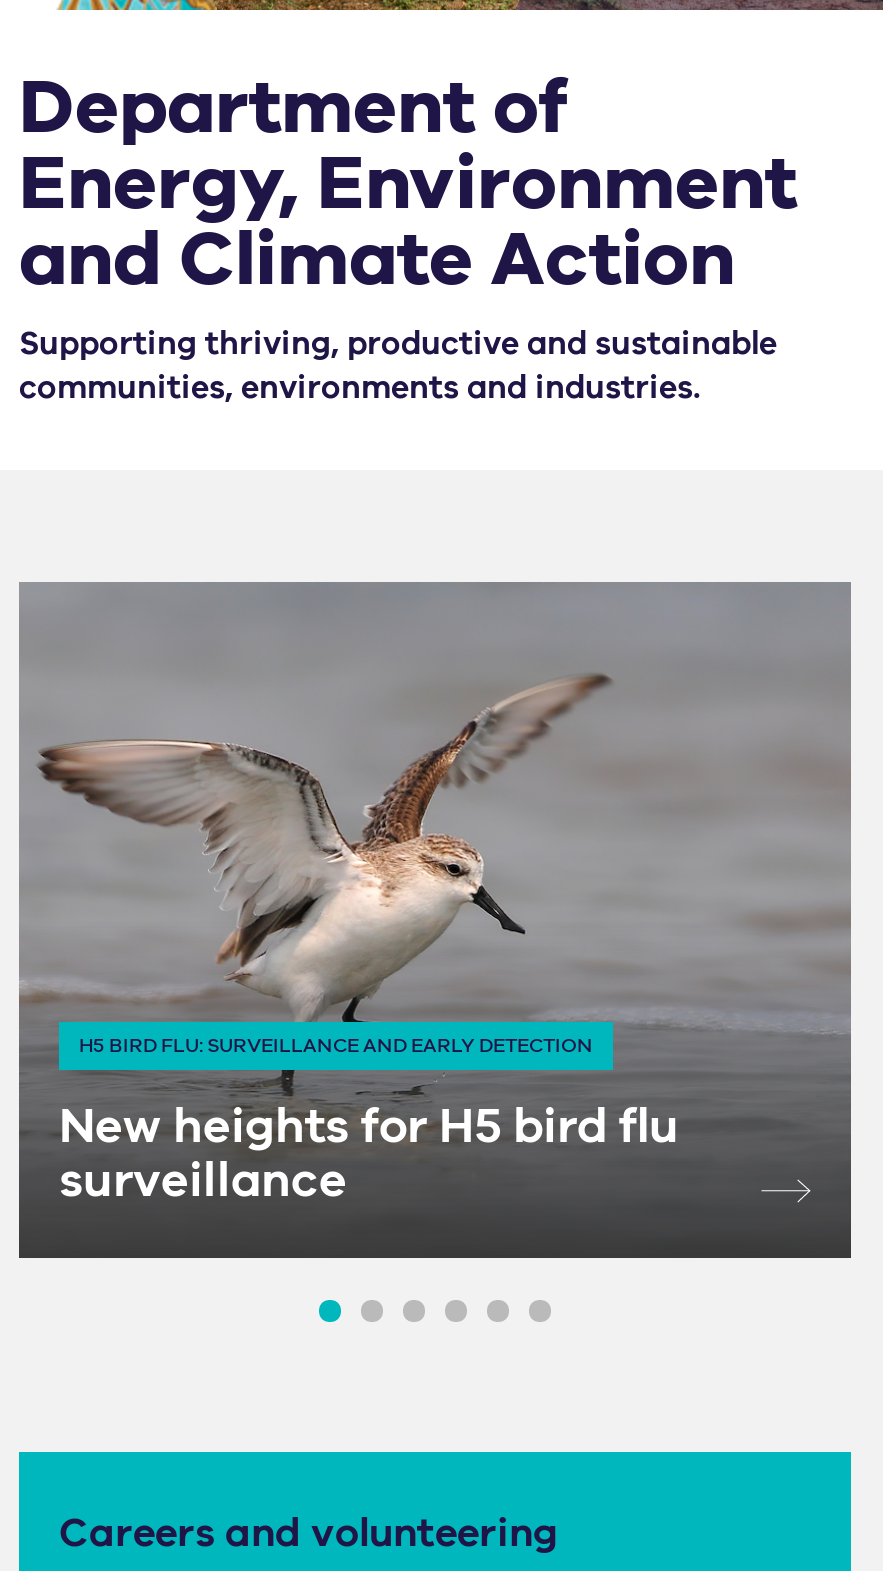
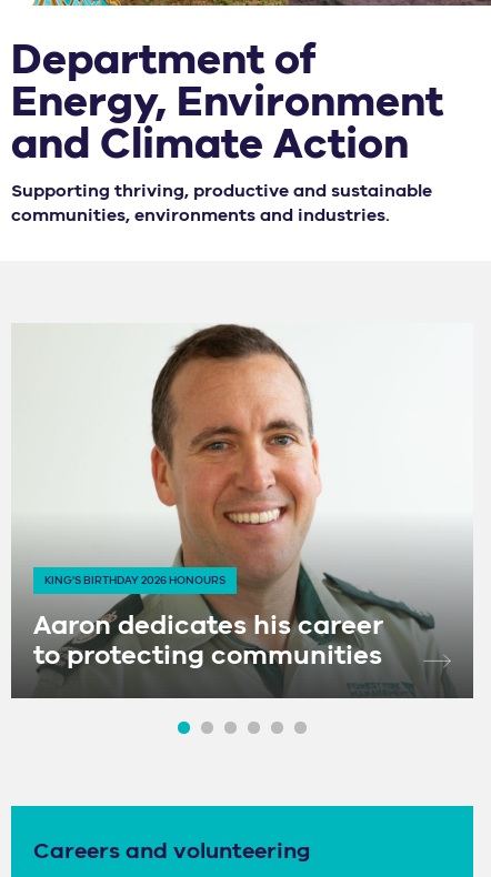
[19,580,853,1180] [image] | H5 BIRD FLU: SURVEILLANCE AND EARLY DETECTION -> [11,323,473,656] [image] | KING'S BIRTHDAY 2026 HONOURS
[59,1095,679,1213] New heights for H5 bird flu | surveillance -> [33,608,383,673] Aaron dedicates his career | to protecting communities

